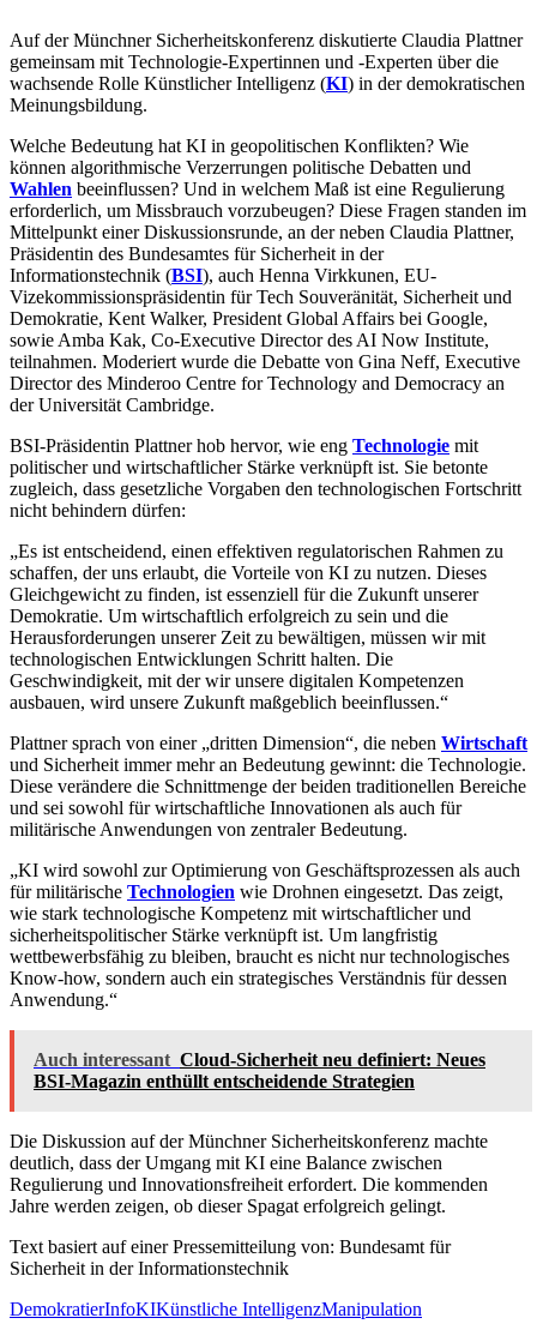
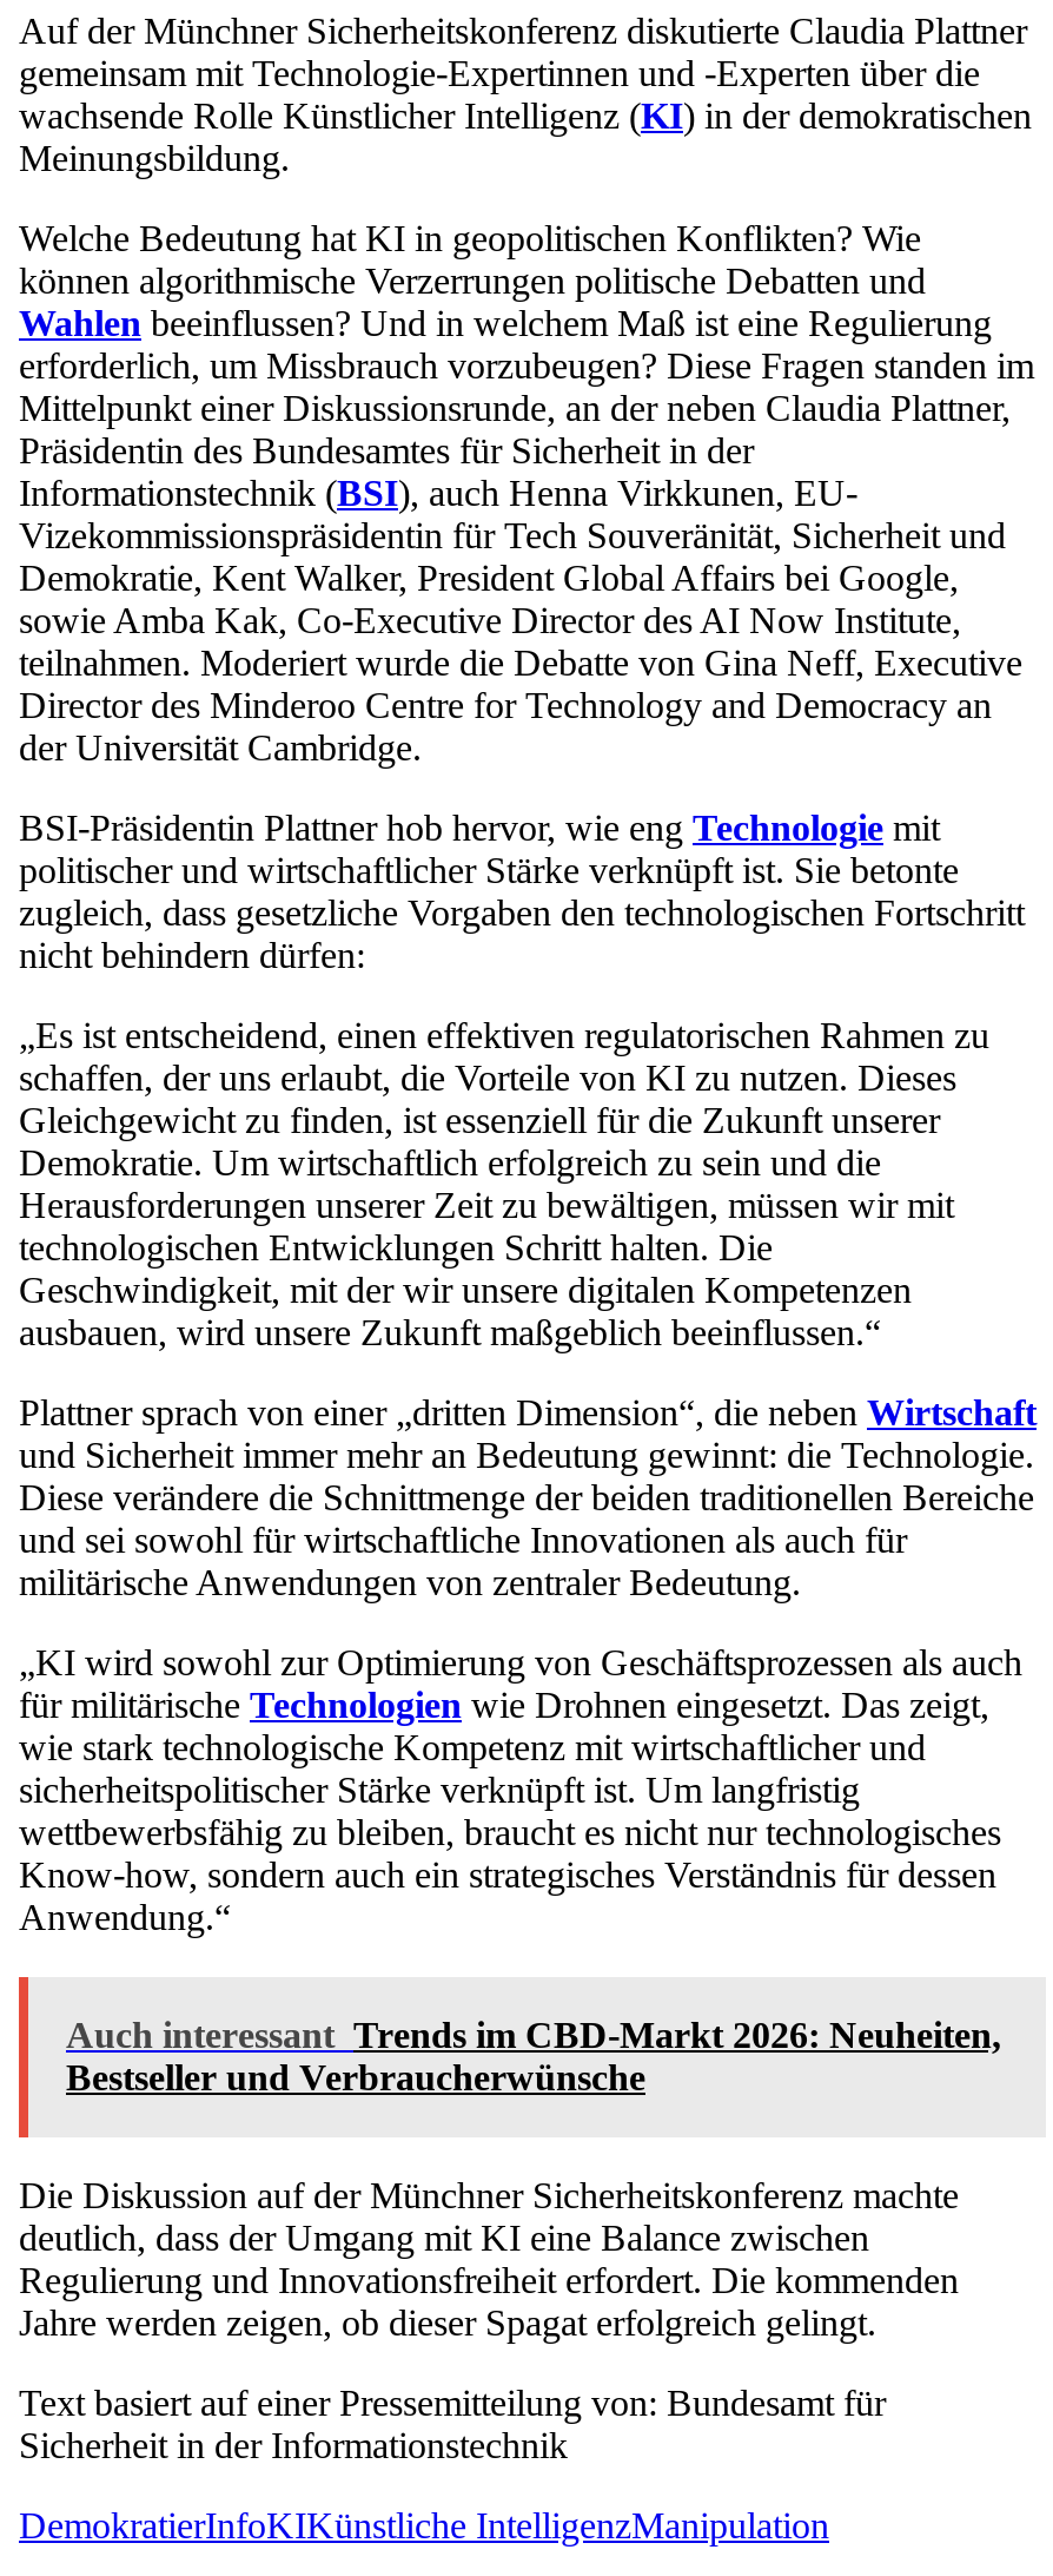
[34,1049,485,1091] Auch interessant Cloud-Sicherheit neu definiert: Neues | BSI-Magazin enthüllt entscheidende Strategien -> [66,2014,1001,2097] Auch interessant Trends im CBD-Markt 2026: Neuheiten, | Bestseller und Verbraucherwünsche

